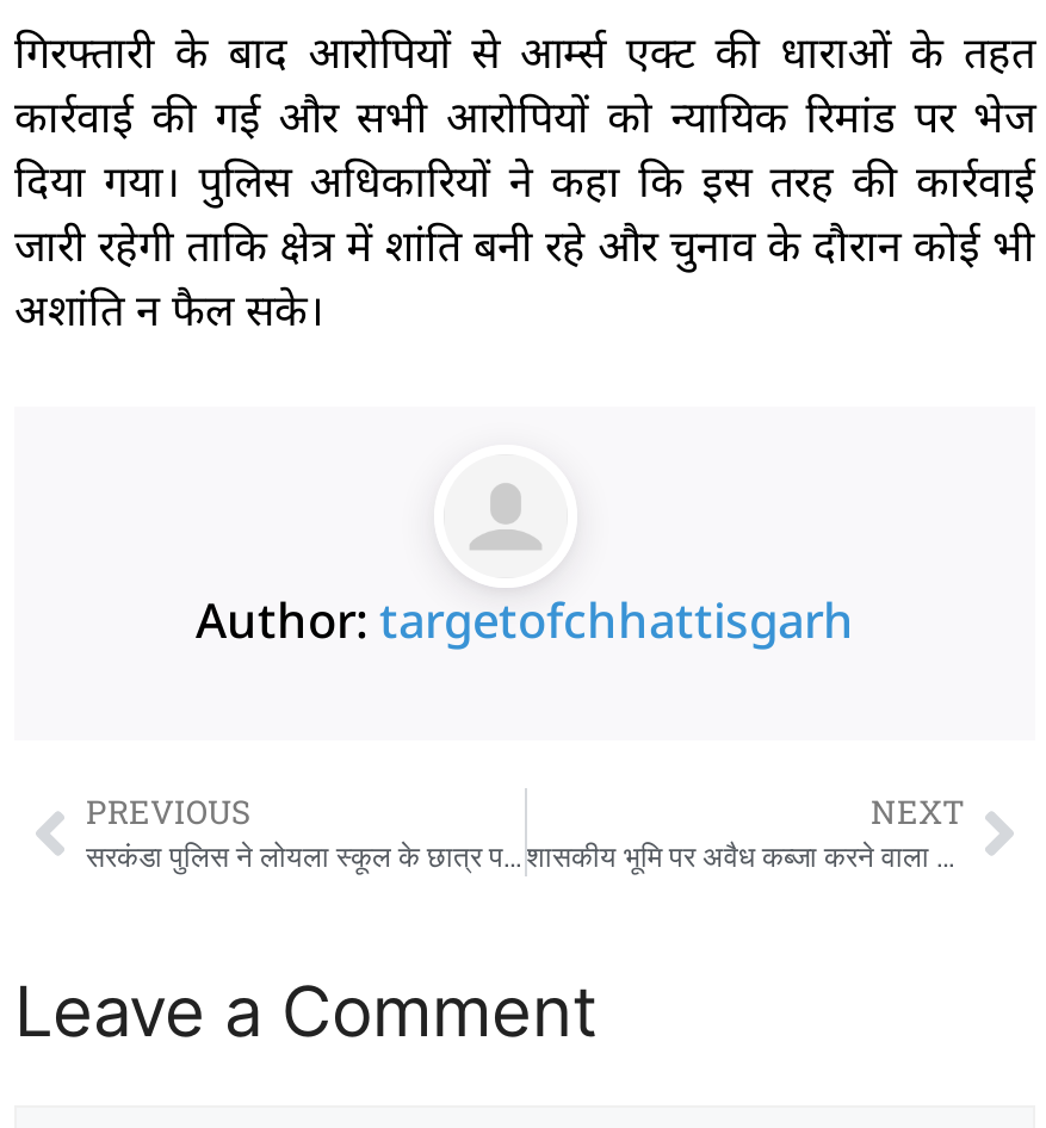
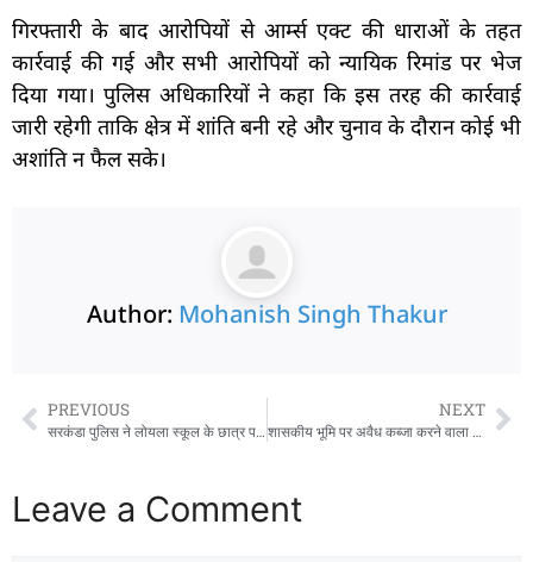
[196,589,854,653] Author: targetofchhattisgarh -> [86,297,447,329] Author: Mohanish Singh Thakur

